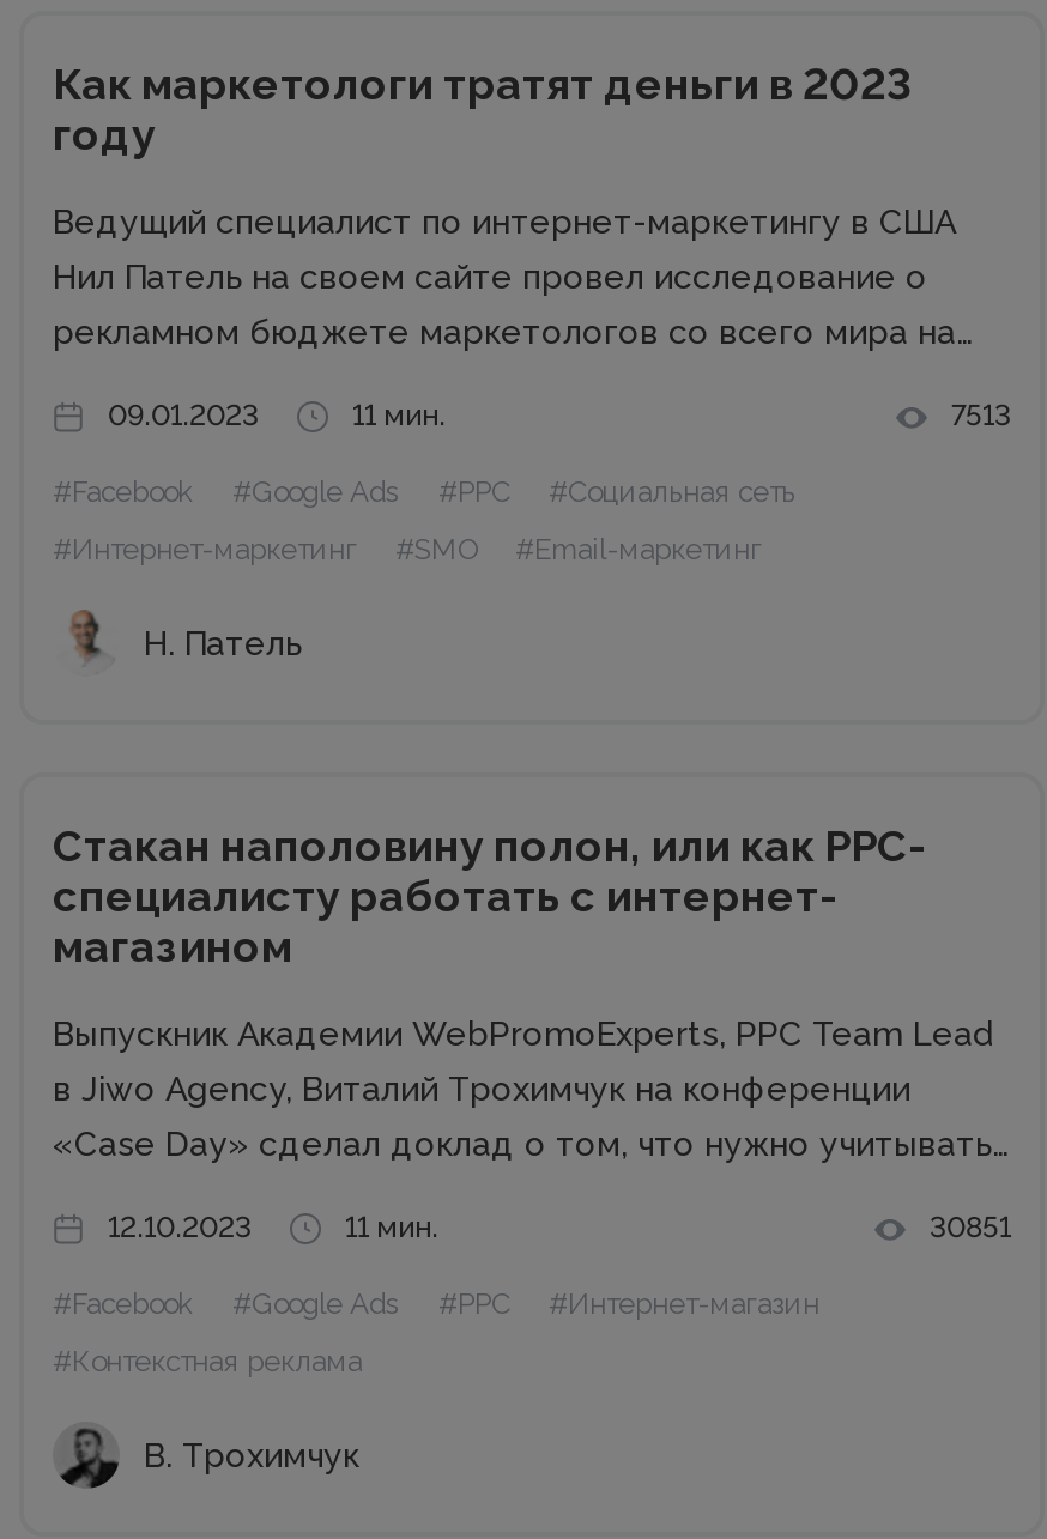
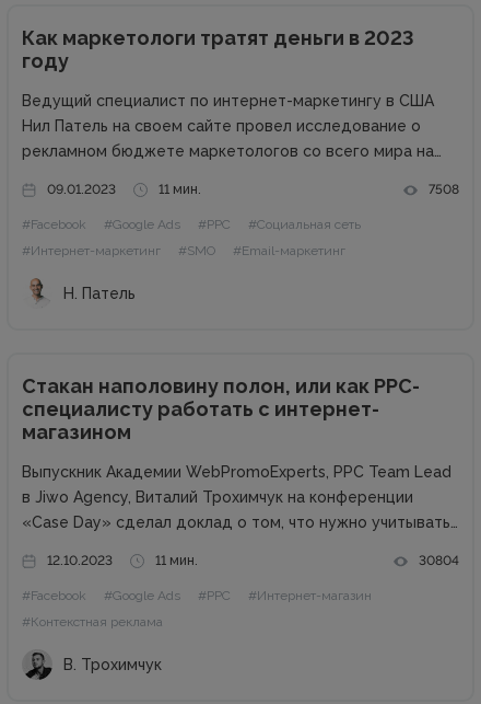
[951,399,1011,433] 7513 -> [429,182,459,197] 7508
[930,1211,1011,1245] 30851 -> [419,553,459,568] 30804

